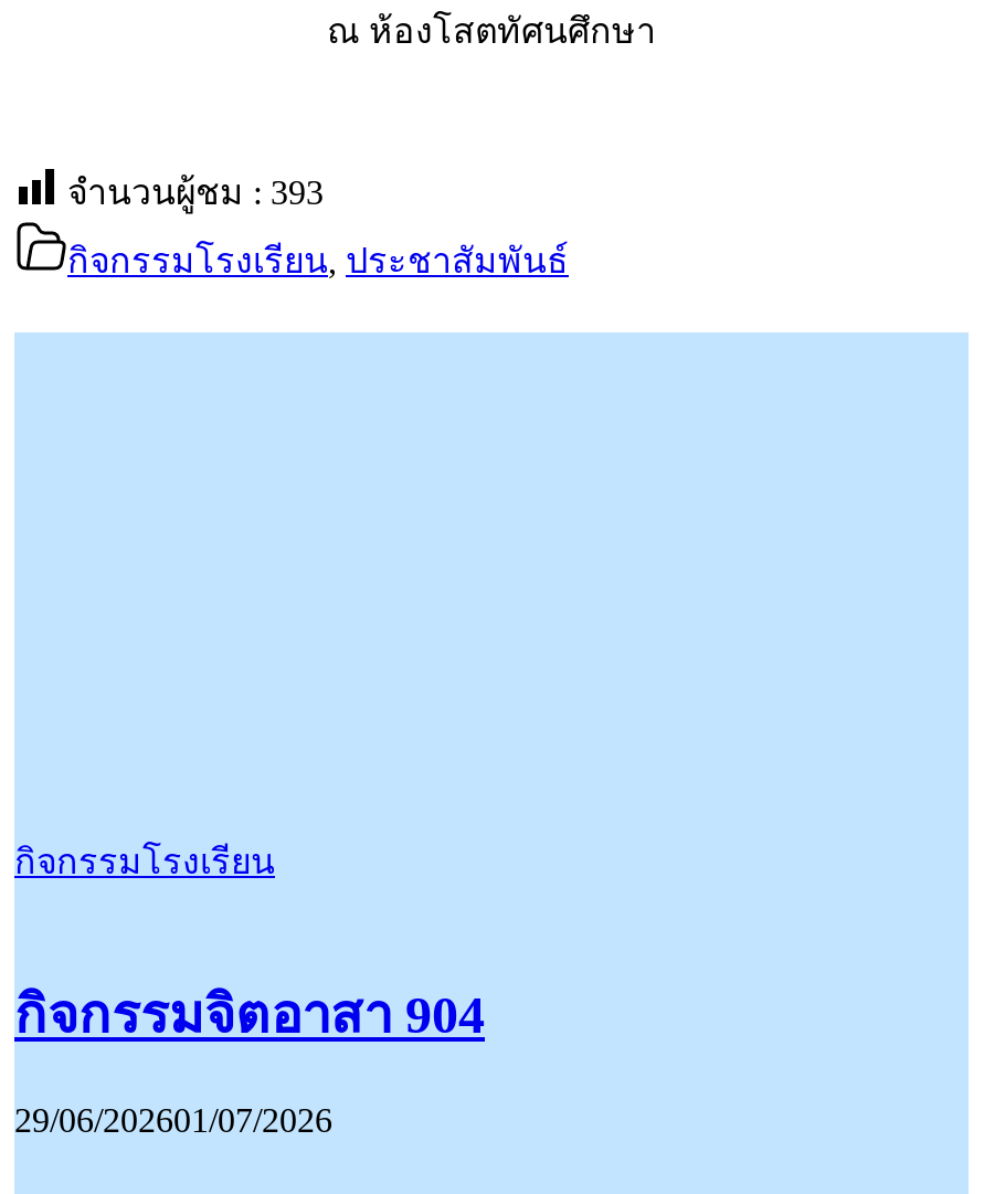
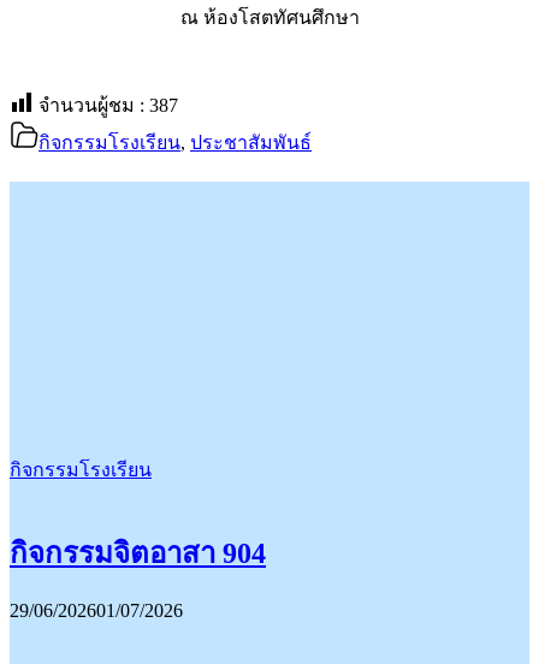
[67,173,324,211] จำนวนผู้ชม : 393 -> [39,95,178,115] จำนวนผู้ชม : 387

